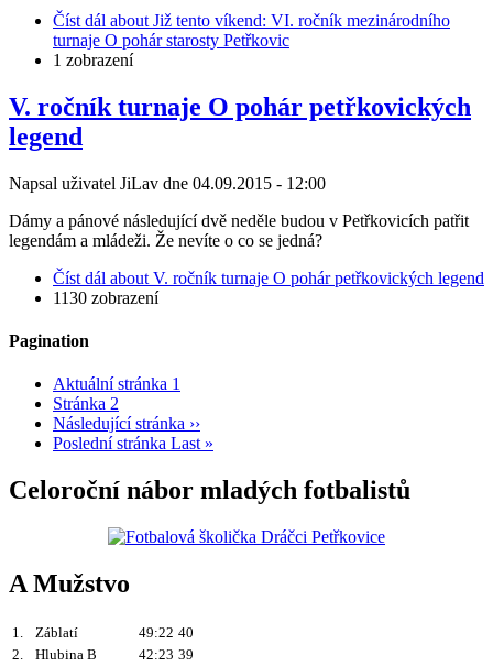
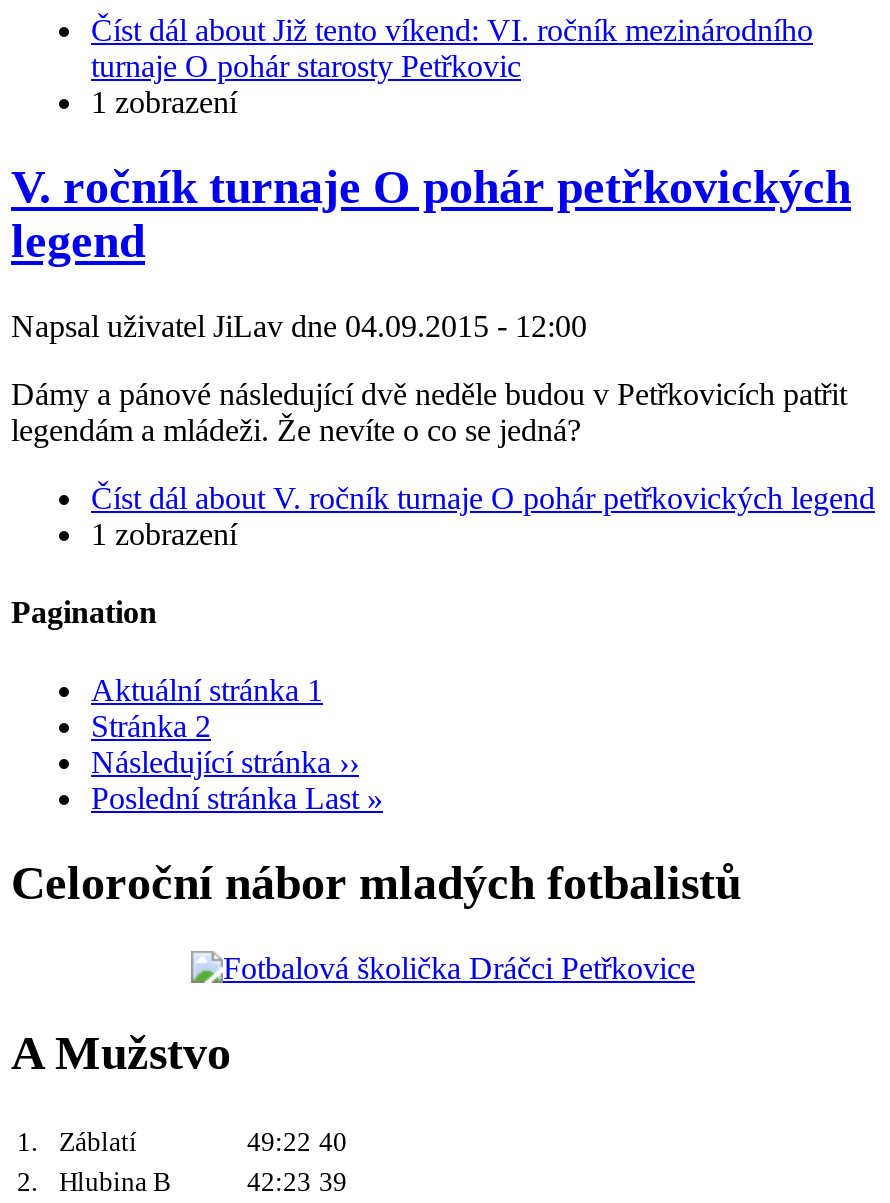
[53,288,158,307] 1130 zobrazení -> [91,517,237,551] 1 zobrazení

